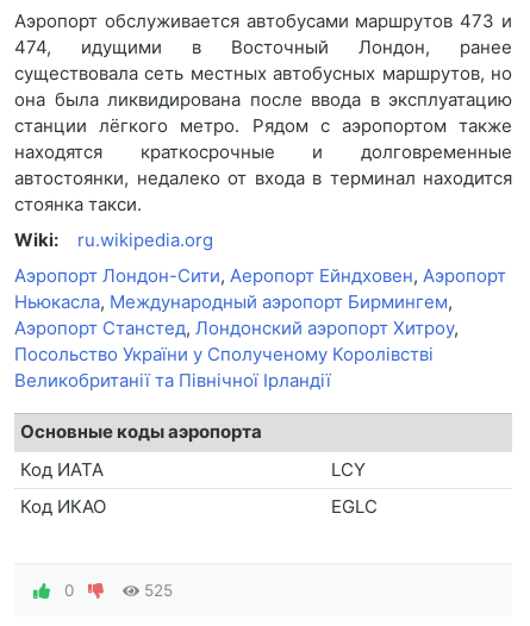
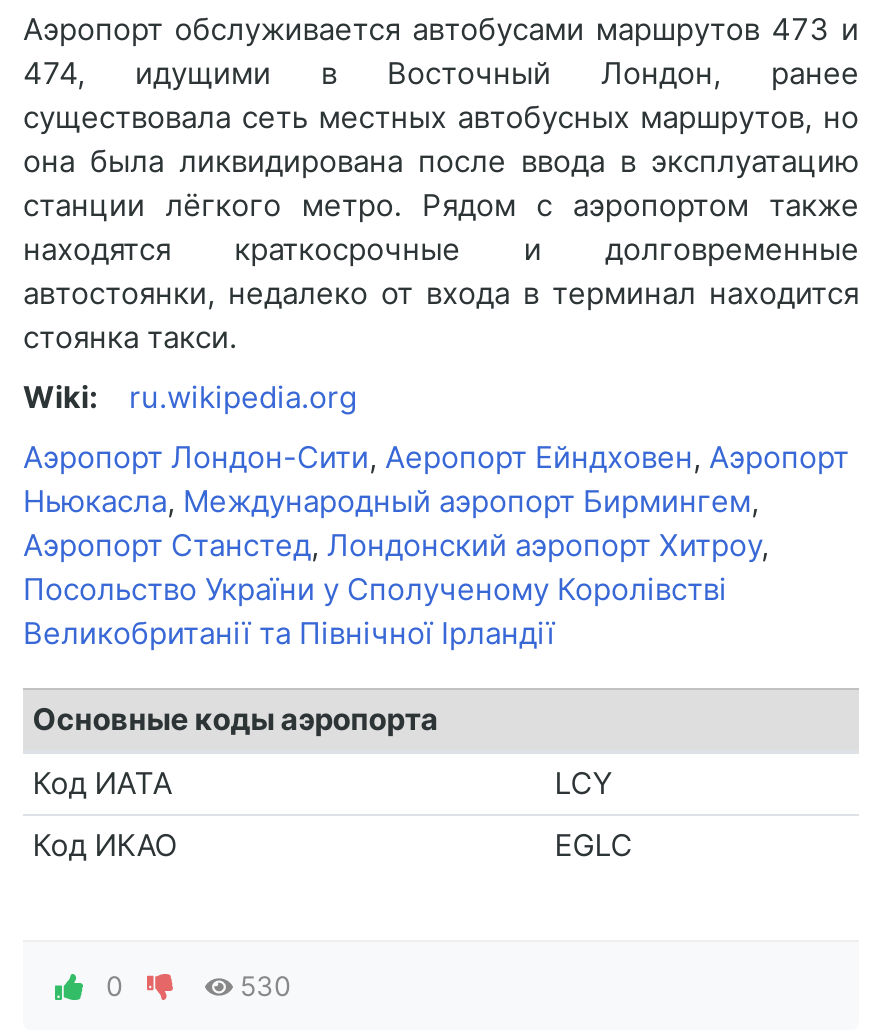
[139,581,172,600] 525 -> [232,971,290,1003] 530

